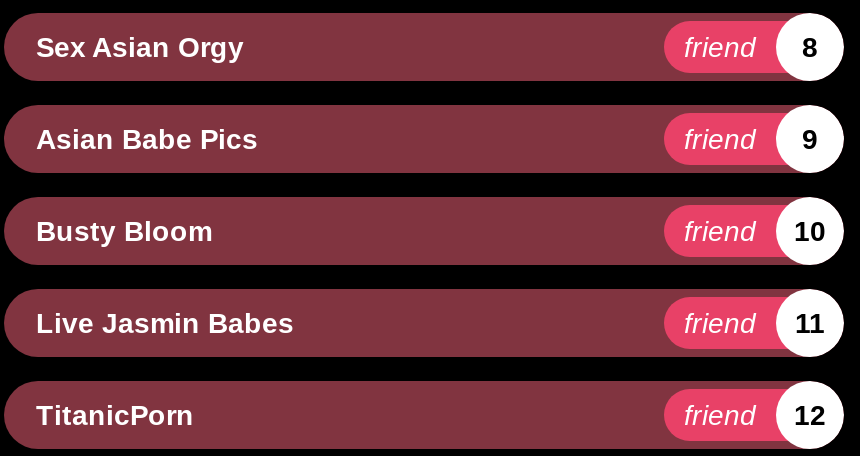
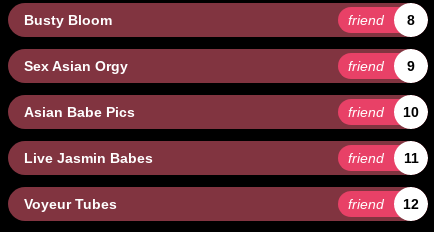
moved [36,31,244,63] -> [24,58,128,74]: Sex Asian Orgy
moved [36,123,258,155] -> [24,104,135,120]: Asian Babe Pics
moved [36,215,212,247] -> [24,12,112,28]: Busty Bloom
[36,399,194,431] TitanicPorn -> [24,196,117,212] Voyeur Tubes

